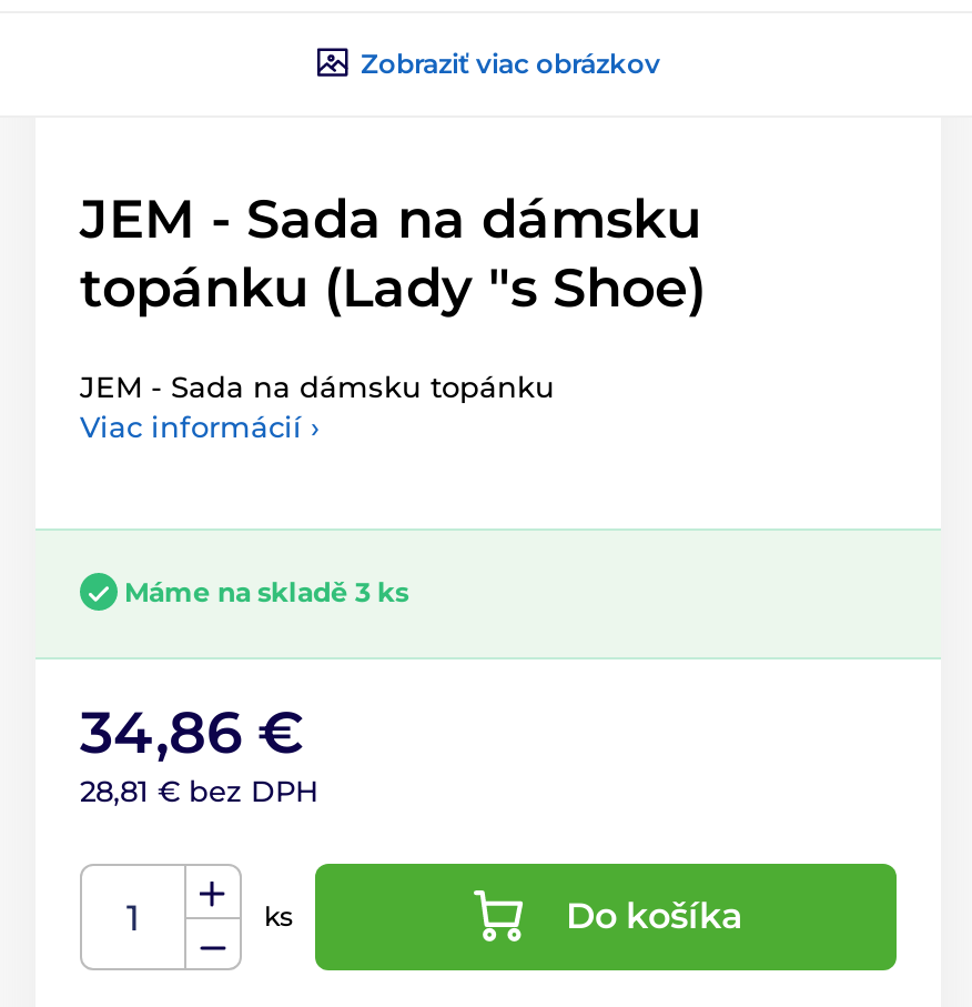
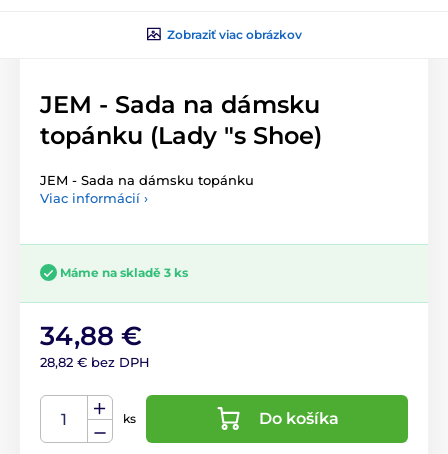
[80,697,304,769] 34,86 € -> [40,320,142,352] 34,88 €
[80,773,320,808] 28,81 € bez DPH -> [40,354,150,370] 28,82 € bez DPH

